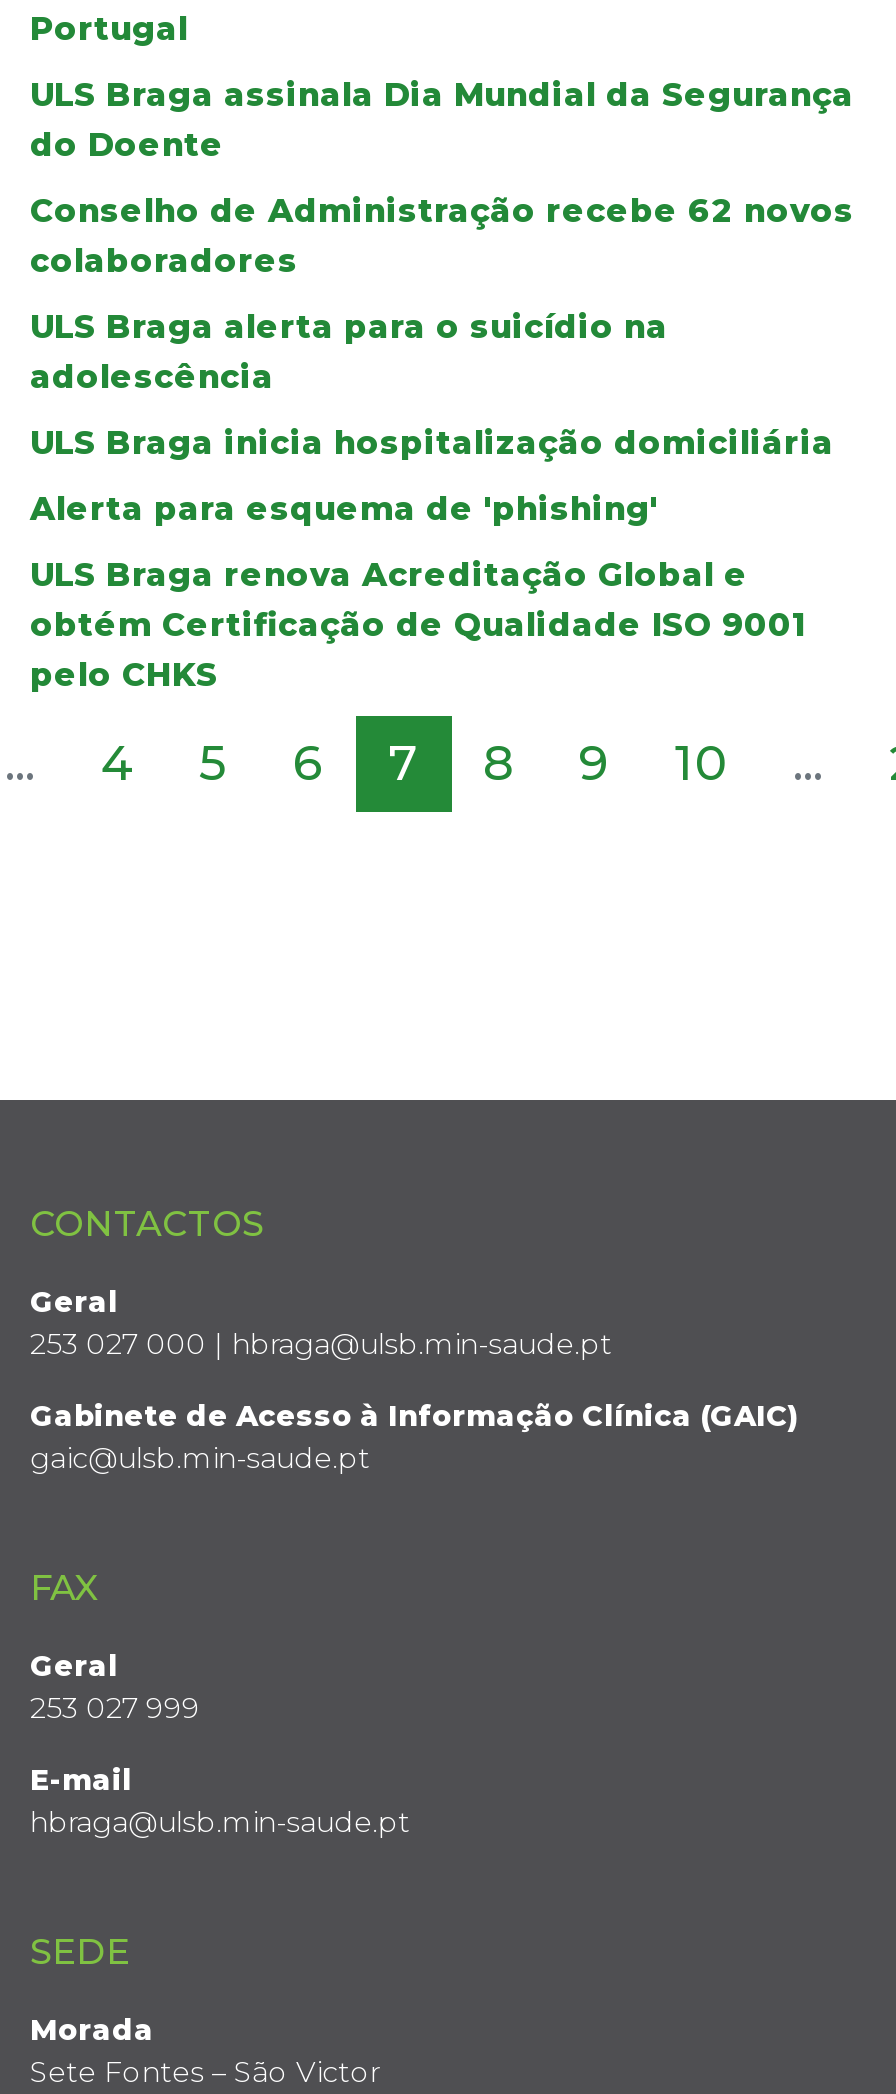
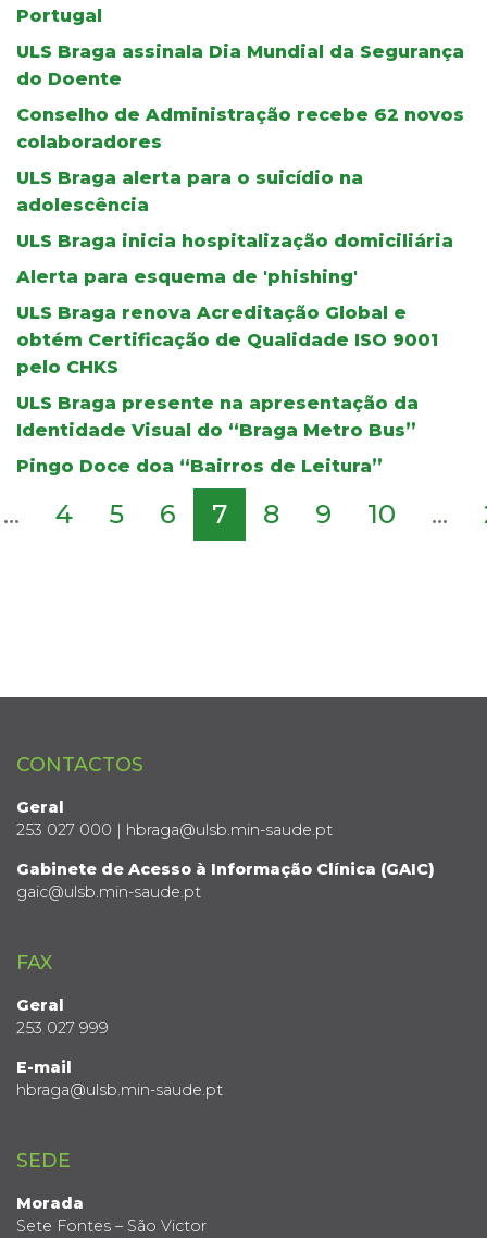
none -> [16,392,419,476] ULS Braga presente na apresentação da | Identidade Visual do “Braga Metro Bus” | Pingo Doce doa “Bairros de Leitura”

